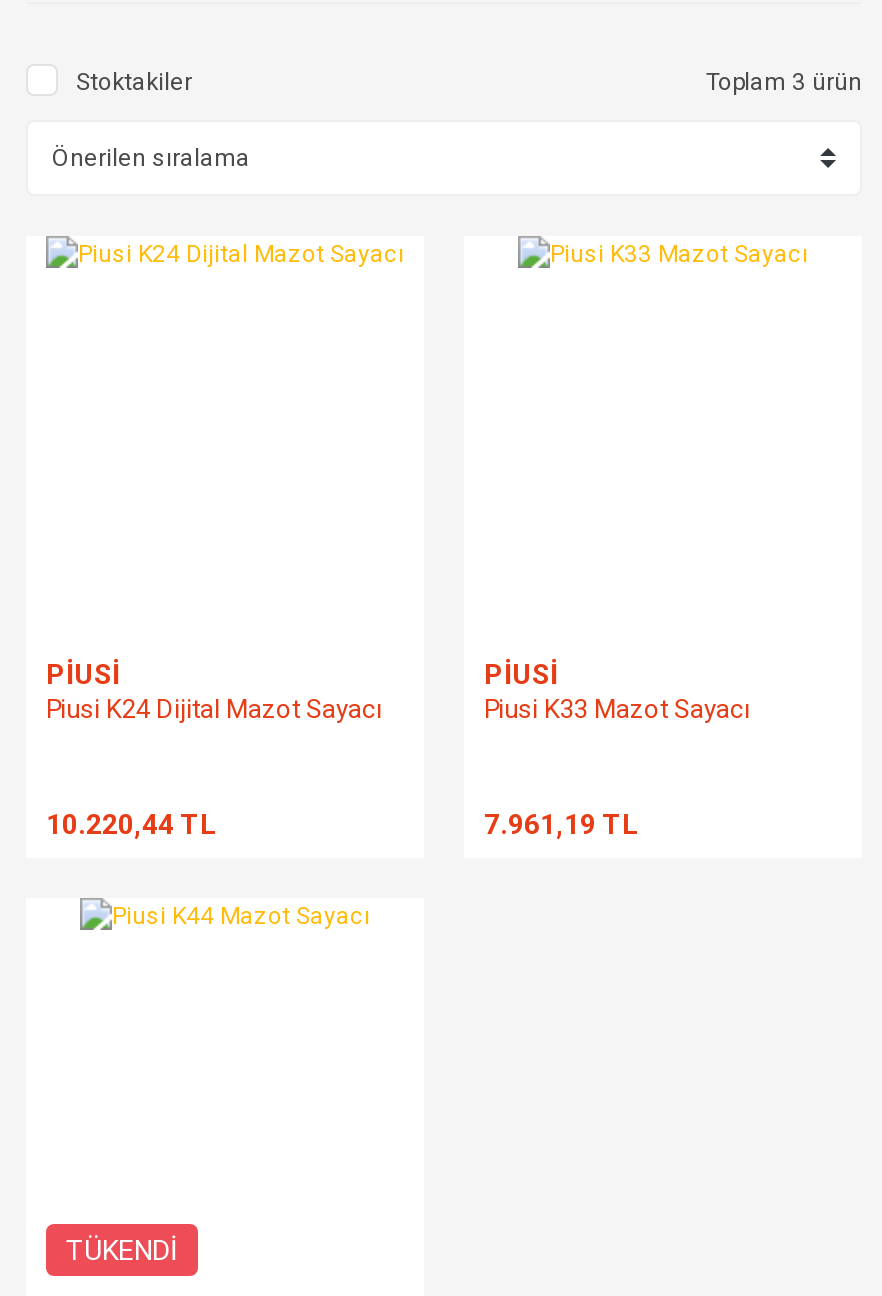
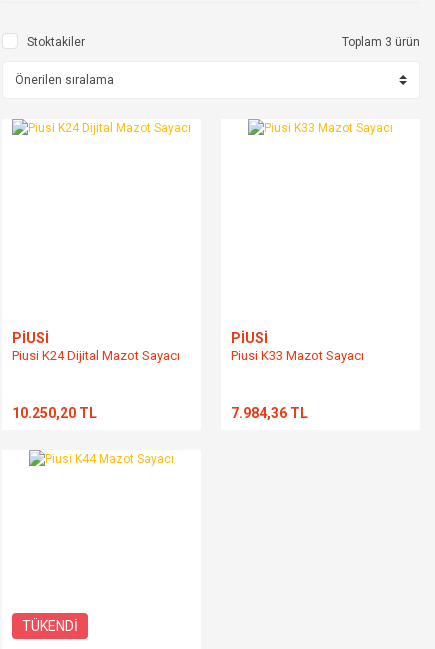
[46,808,216,840] 10.220,44 TL -> [12,405,97,421] 10.250,20 TL
[484,808,638,840] 7.961,19 TL -> [231,405,308,421] 7.984,36 TL

